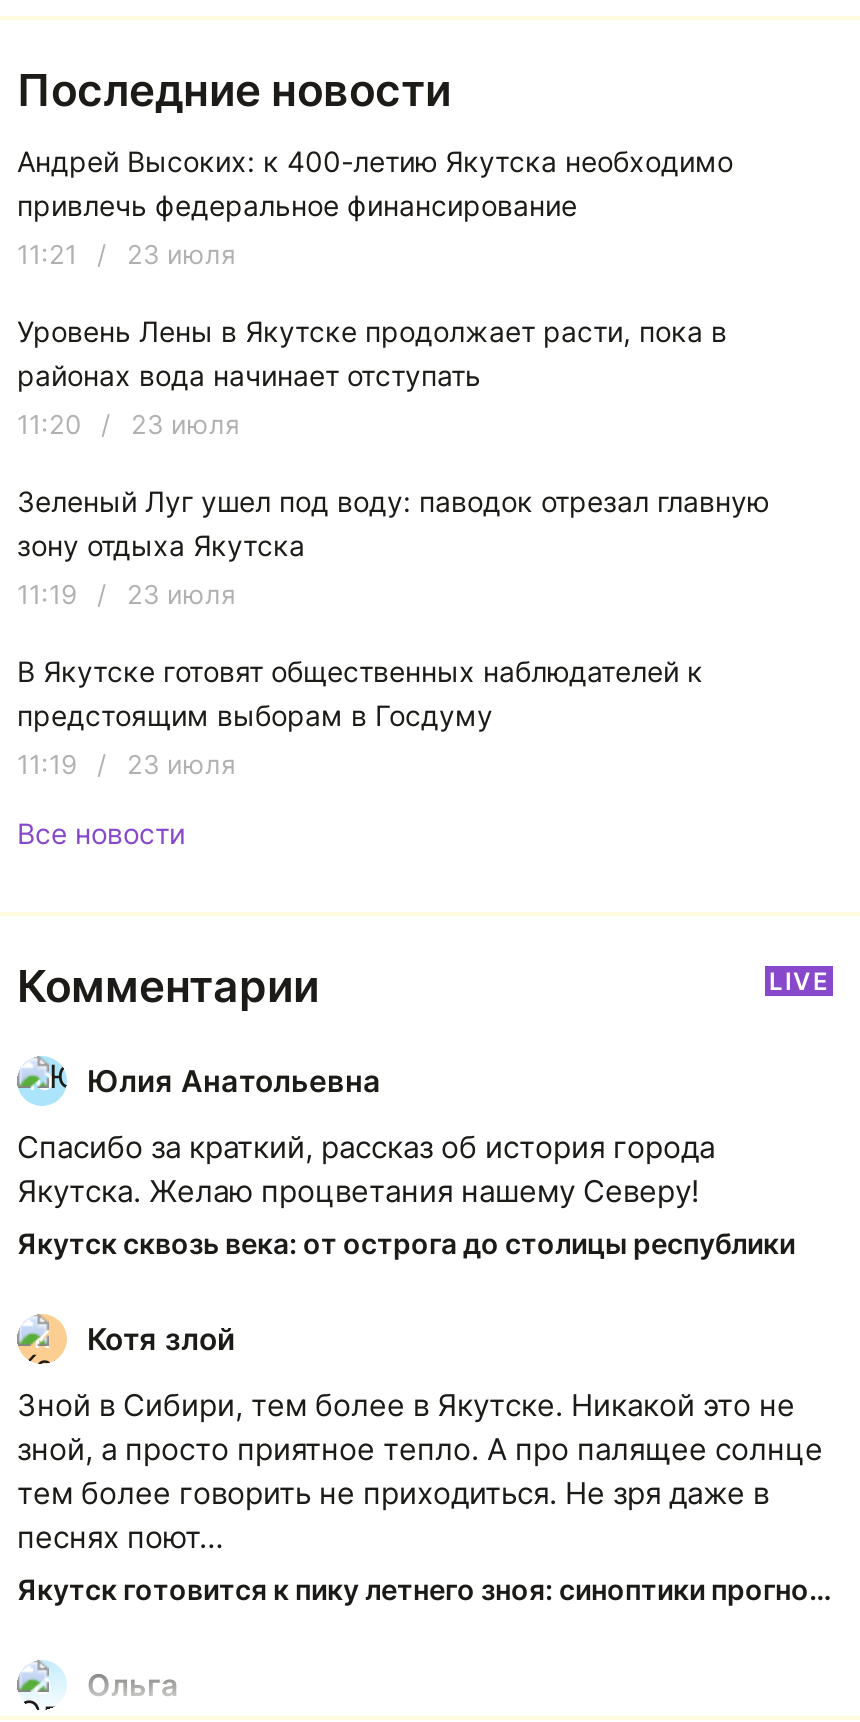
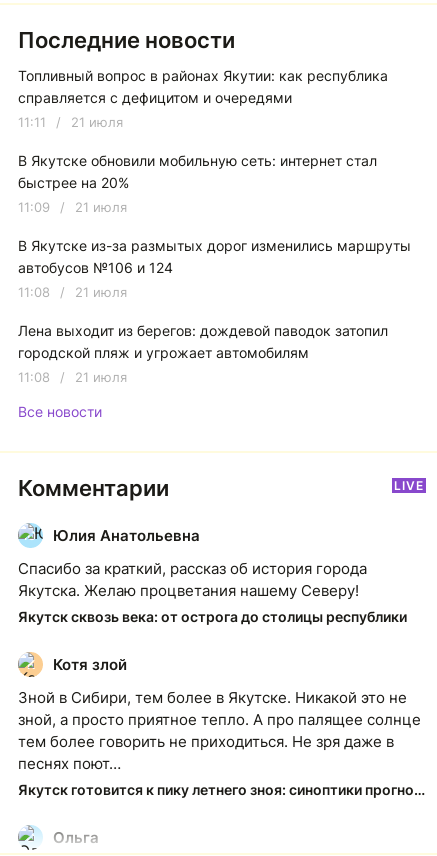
[17,145,733,223] Андрей Высоких: к 400-летию Якутска необходимо | привлечь федеральное финансирование -> [18,67,388,106] Топливный вопрос в районах Якутии: как республика | справляется с дефицитом и очередями
[17,239,235,271] 11:21 / 23 июля -> [18,114,123,130] 11:11 / 21 июля
[17,315,727,393] Уровень Лены в Якутске продолжает расти, пока в | районах вода начинает отступать -> [18,152,377,191] В Якутске обновили мобильную сеть: интернет стал | быстрее на 20%
[17,409,239,441] 11:20 / 23 июля -> [18,199,127,215] 11:09 / 21 июля
[17,485,769,563] Зеленый Луг ушел под воду: паводок отрезал главную | зону отдыха Якутска -> [18,237,411,276] В Якутске из-за размытых дорог изменились маршруты | автобусов №106 и 124
[17,579,235,611] 11:19 / 23 июля -> [18,284,127,300] 11:08 / 21 июля
[17,655,703,733] В Якутске готовят общественных наблюдателей к | предстоящим выборам в Госдуму -> [18,322,388,361] Лена выходит из берегов: дождевой паводок затопил | городской пляж и угрожает автомобилям
[17,749,235,781] 11:19 / 23 июля -> [18,369,127,385] 11:08 / 21 июля

